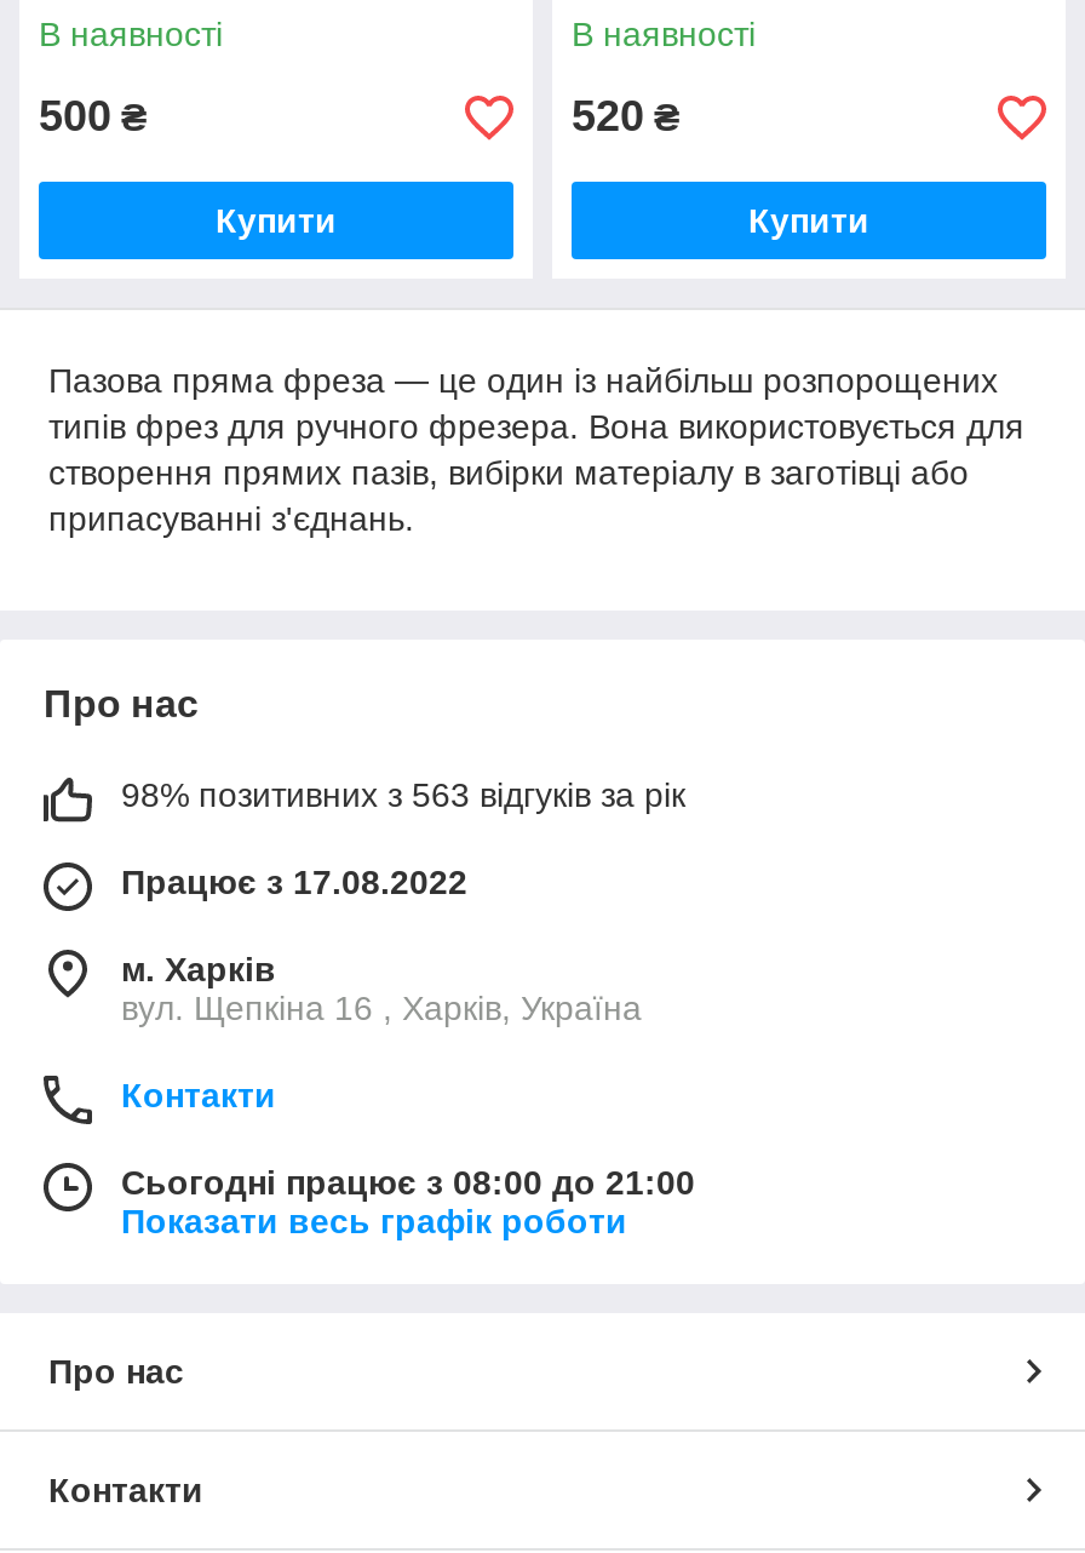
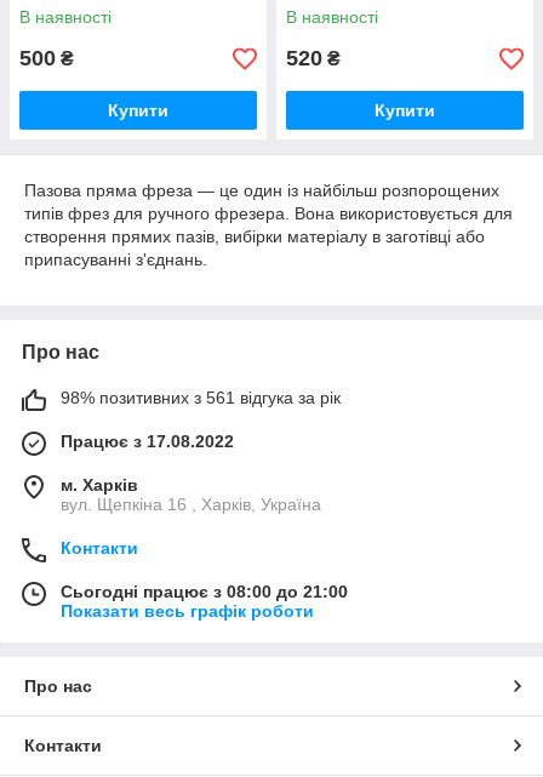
[121,775,685,814] 98% позитивних з 563 відгуків за рік -> [61,388,341,407] 98% позитивних з 561 відгука за рік

